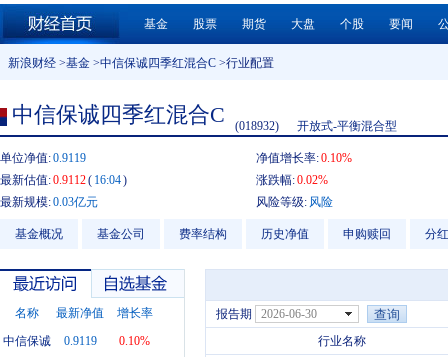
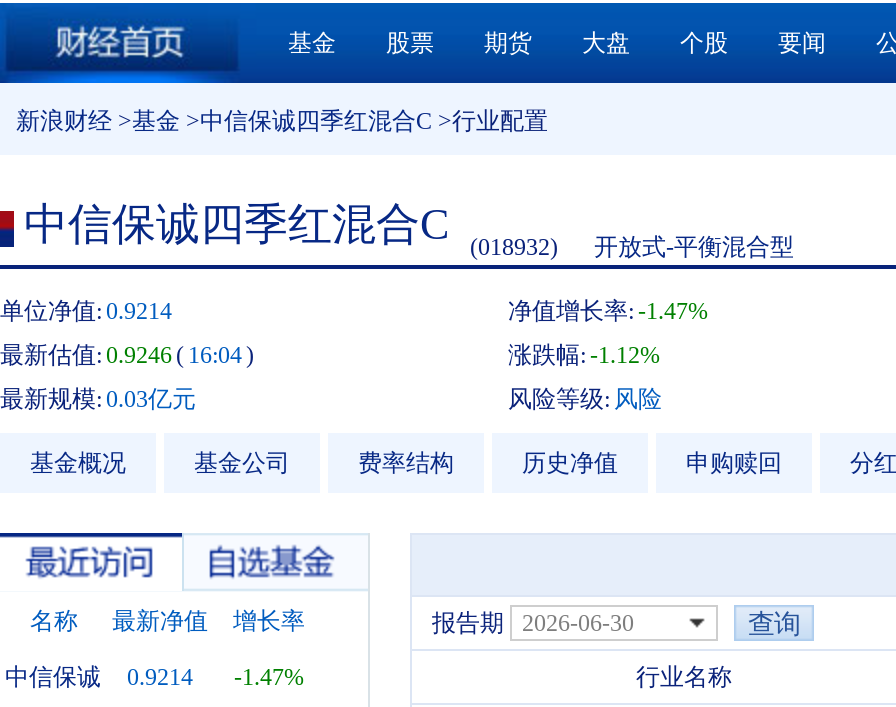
[0,151,86,165] 单位净值: 0.9119 -> [0,297,172,325] 单位净值: 0.9214
[256,151,352,165] 净值增长率: 0.10% -> [508,297,708,325] 净值增长率: -1.47%
[0,173,127,187] 最新估值: 0.9112 ( 16:04 ) -> [0,341,254,369] 最新估值: 0.9246 ( 16:04 )
[256,173,328,187] 涨跌幅: 0.02% -> [508,341,660,369] 涨跌幅: -1.12%
[63,334,96,348] 0.9119 -> [127,663,193,691] 0.9214
[119,334,150,348] 0.10% -> [234,663,304,691] -1.47%

